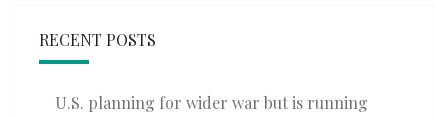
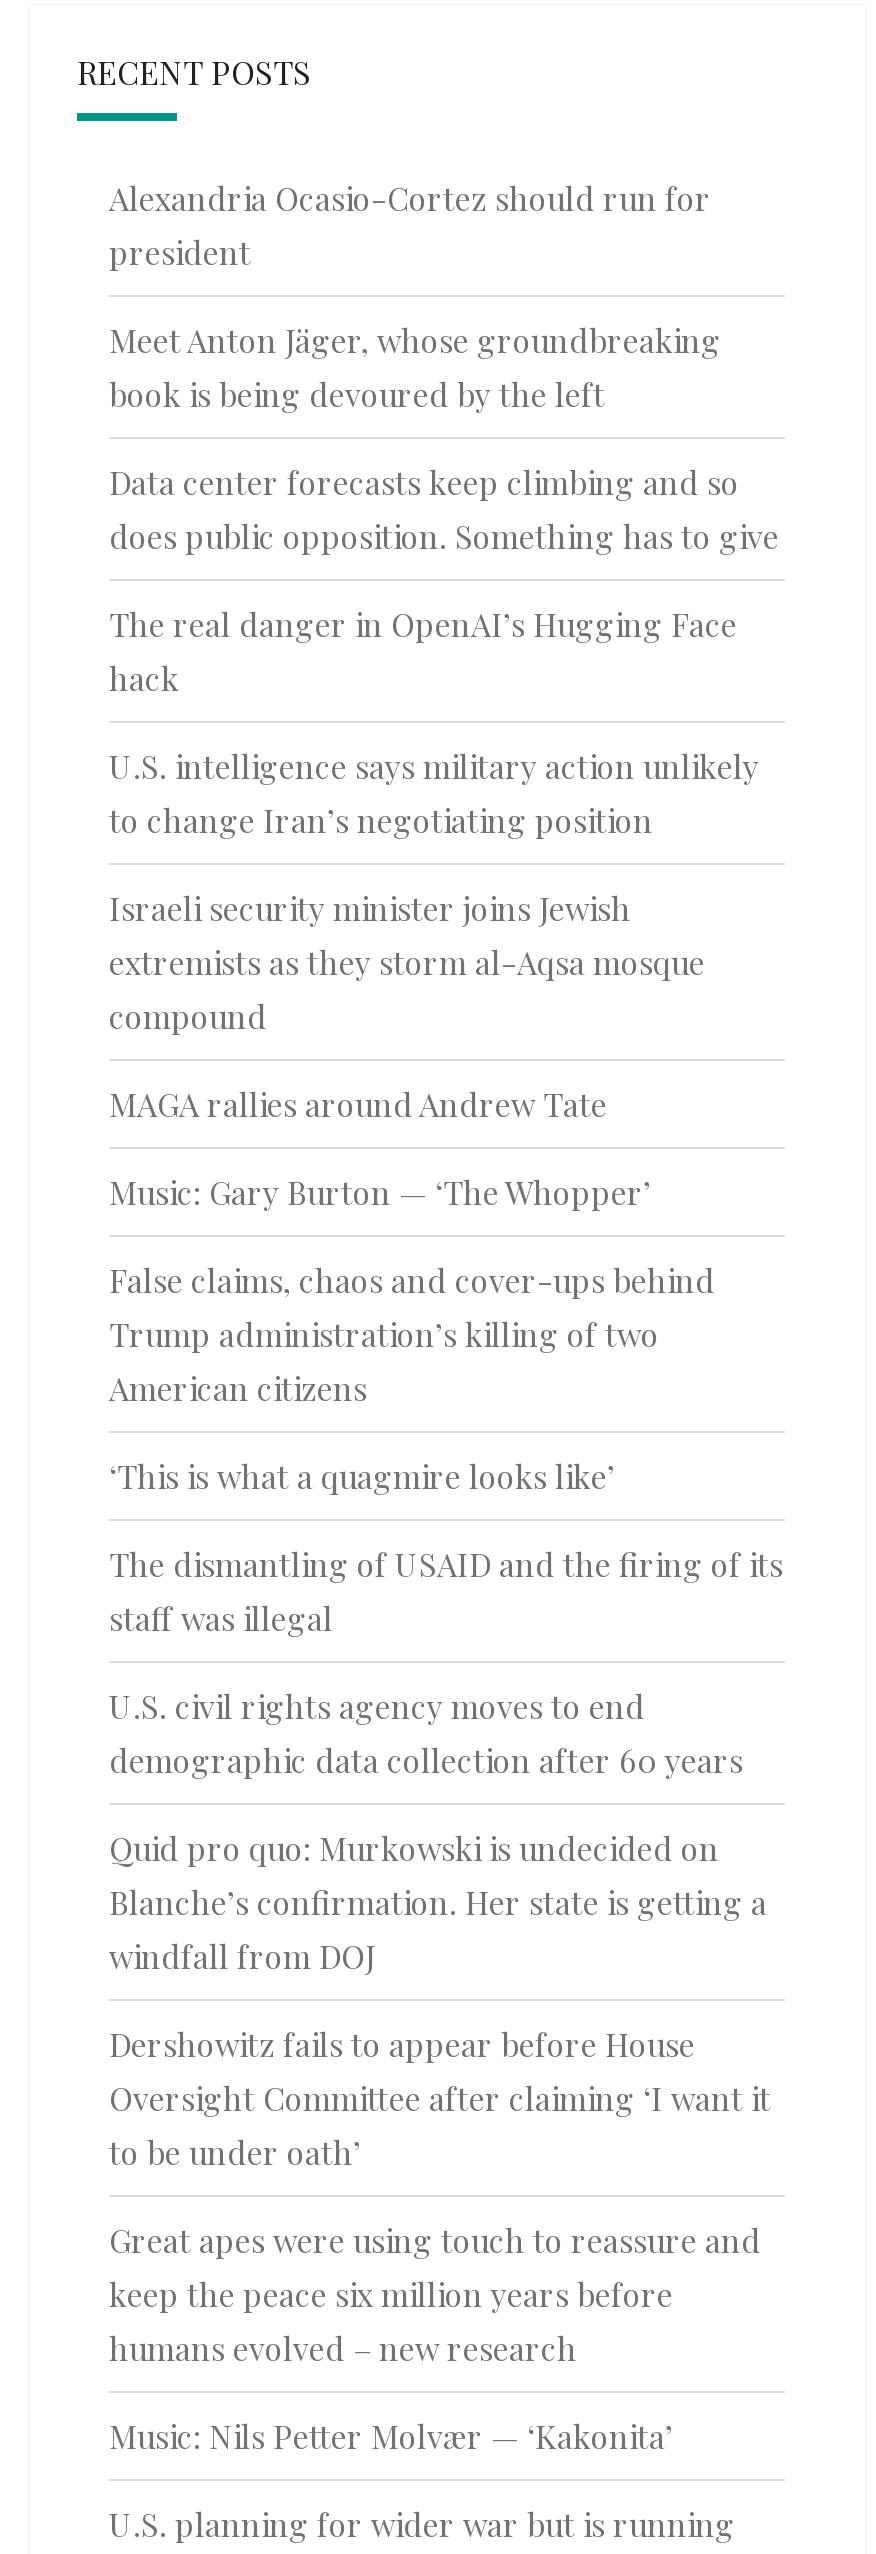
none -> [109,178,783,2458] Alexandria Ocasio-Cortez should run for | president | Meet Anton Jäger, whose groundbreaking | book is being devoured by the left | Data center forecasts keep climbing and so | does public opposition. Something has to give | The real danger in OpenAI’s Hugging Face | hack | U.S. intelligence says military action unlikely | to change Iran’s negotiating position | Israeli security minister joins Jewish | extremists as they storm al-Aqsa mosque | compound | MAGA rallies around Andrew Tate | Music: Gary Burton — ‘The Whopper’ | False claims, chaos and cover-ups behind | Trump administration’s killing of two | American citizens | ‘This is what a quagmire looks like’ | The dismantling of USAID and the firing of its | staff was illegal | U.S. civil rights agency moves to end | demographic data collection after 60 years | Quid pro quo: Murkowski is undecided on | Blanche’s confirmation. Her state is getting a | windfall from DOJ | Dershowitz fails to appear before House | Oversight Committee after claiming ‘I want it | to be under oath’ | Great apes were using touch to reassure and | keep the peace six million years before | humans evolved – new research | Music: Nils Petter Molvær — ‘Kakonita’

